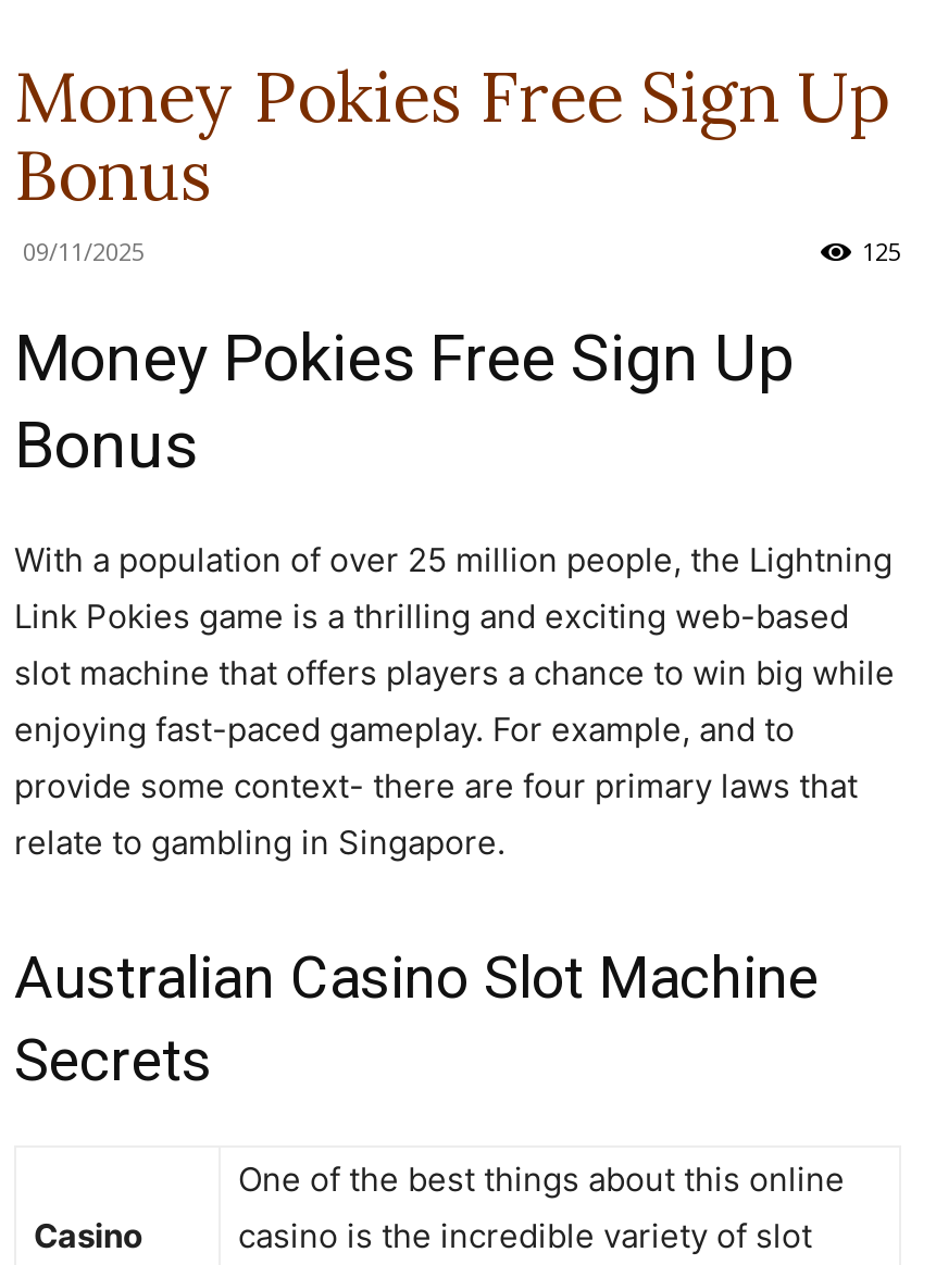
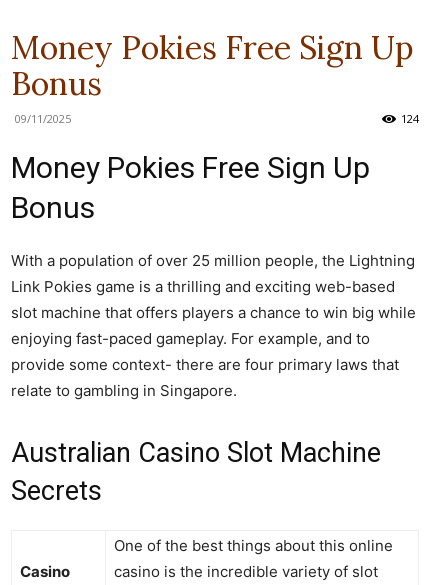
[862,235,901,267] 125 -> [401,111,419,126] 124

